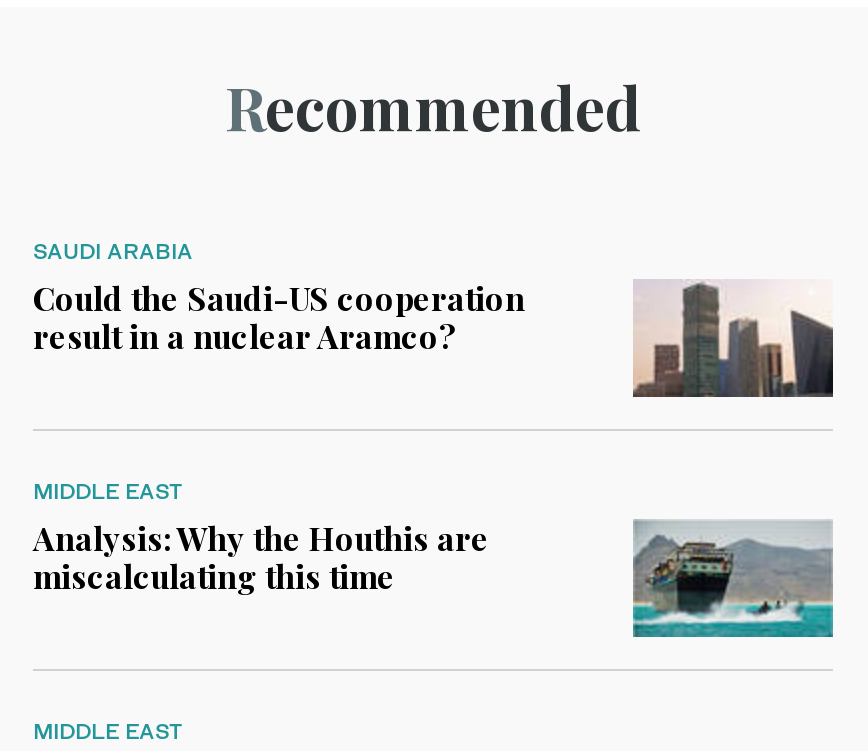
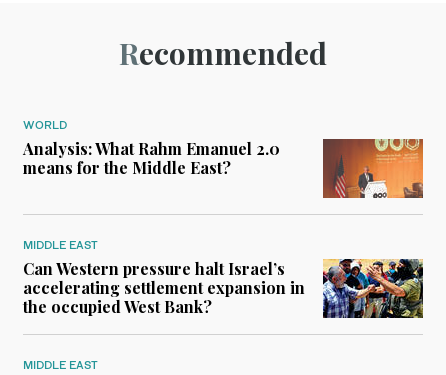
[33,237,525,357] SAUDI ARABIA | Could the Saudi-US cooperation | result in a nuclear Aramco? -> [23,118,280,178] WORLD | Analysis: What Rahm Emanuel 2.0 | means for the Middle East?
[633,279,835,399] [image] -> [322,138,424,199] [image]
[33,517,489,597] Analysis: Why the Houthis are | miscalculating this time -> [23,258,305,317] Can Western pressure halt Israel’s | accelerating settlement expansion in | the occupied West Bank?
[631,519,835,639] [image] -> [322,258,424,319] [image]

